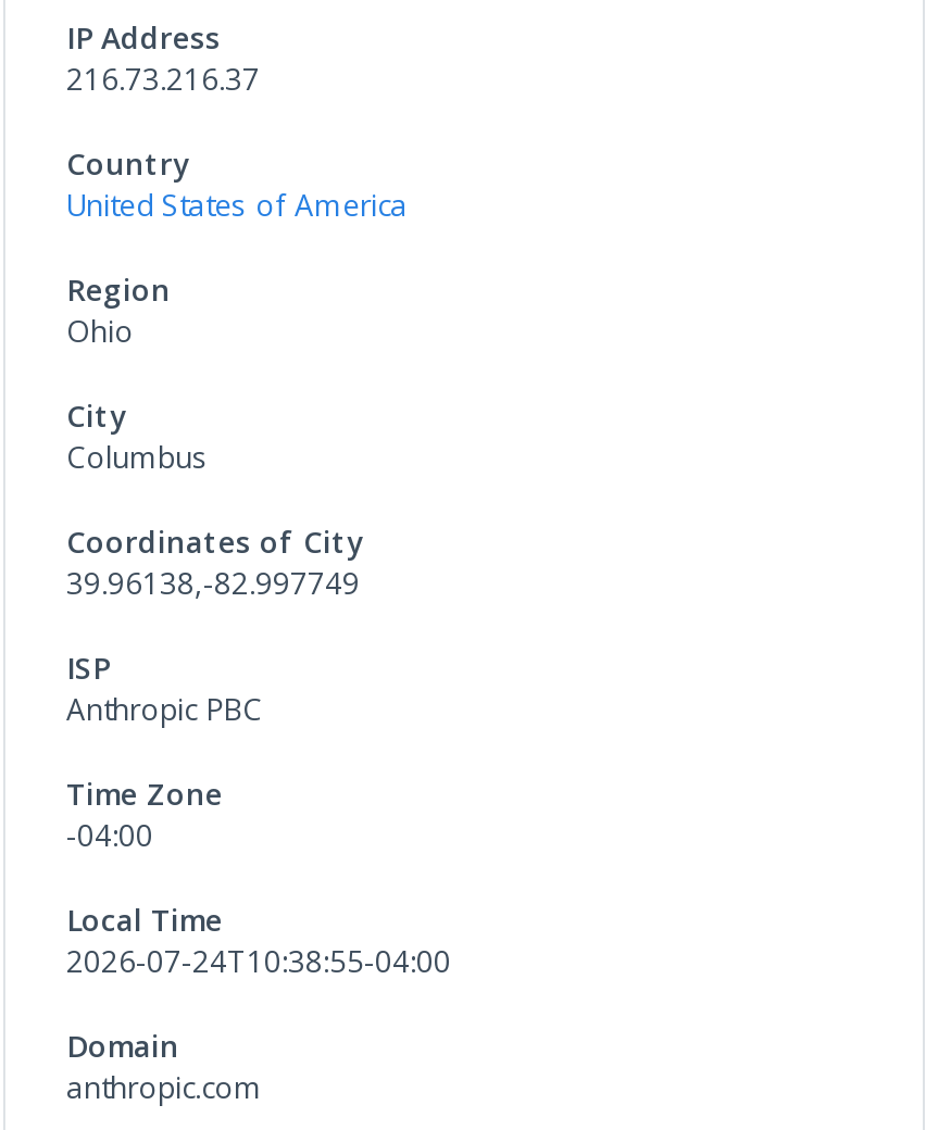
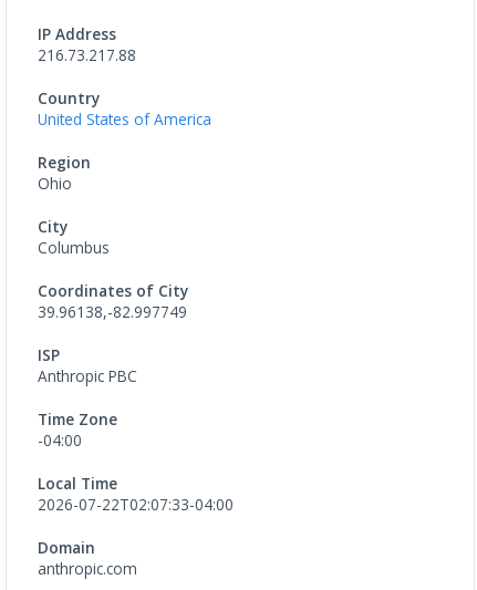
[66,59,260,100] 216.73.216.37 -> [38,45,136,66] 216.73.217.88
[66,941,451,982] 2026-07-24T10:38:55-04:00 -> [38,494,234,515] 2026-07-22T02:07:33-04:00

